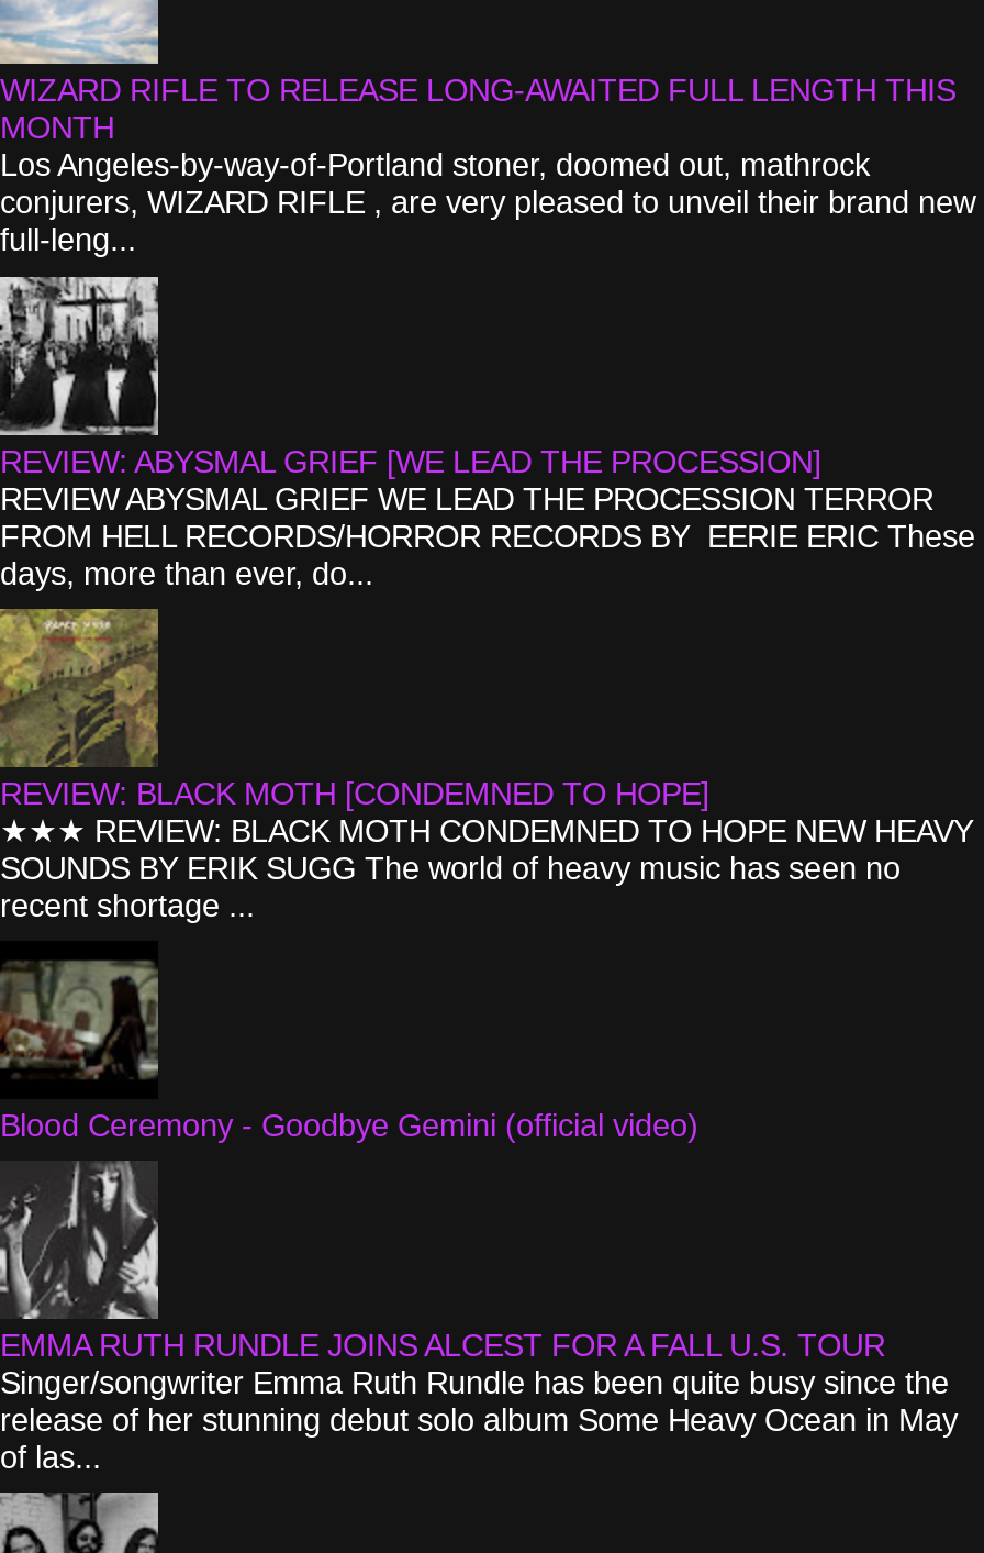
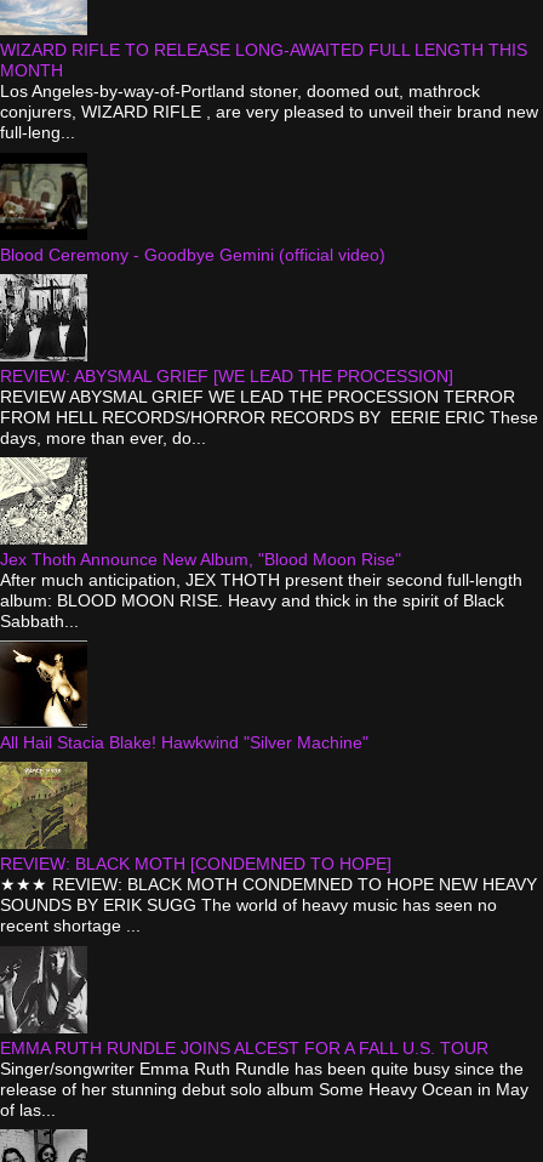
none -> [0,456,522,631] [image] | Jex Thoth Announce New Album, "Blood Moon Rise" | After much anticipation, JEX THOTH present their second full-length | album: BLOOD MOON RISE. Heavy and thick in the spirit of Black | Sabbath...
none -> [0,640,368,752] [image] | All Hail Stacia Blake! Hawkwind "Silver Machine"
moved [0,598,901,923] -> [0,757,497,936]: [image] | REVIEW: BLACK MOTH [CONDEMNED TO HOPE] | SOUNDS BY ERIK SUGG The world of heavy music has seen no | recent shortage ...
moved [0,941,698,1143] -> [0,153,385,264]: [image] | Blood Ceremony - Goodbye Gemini (official video)

